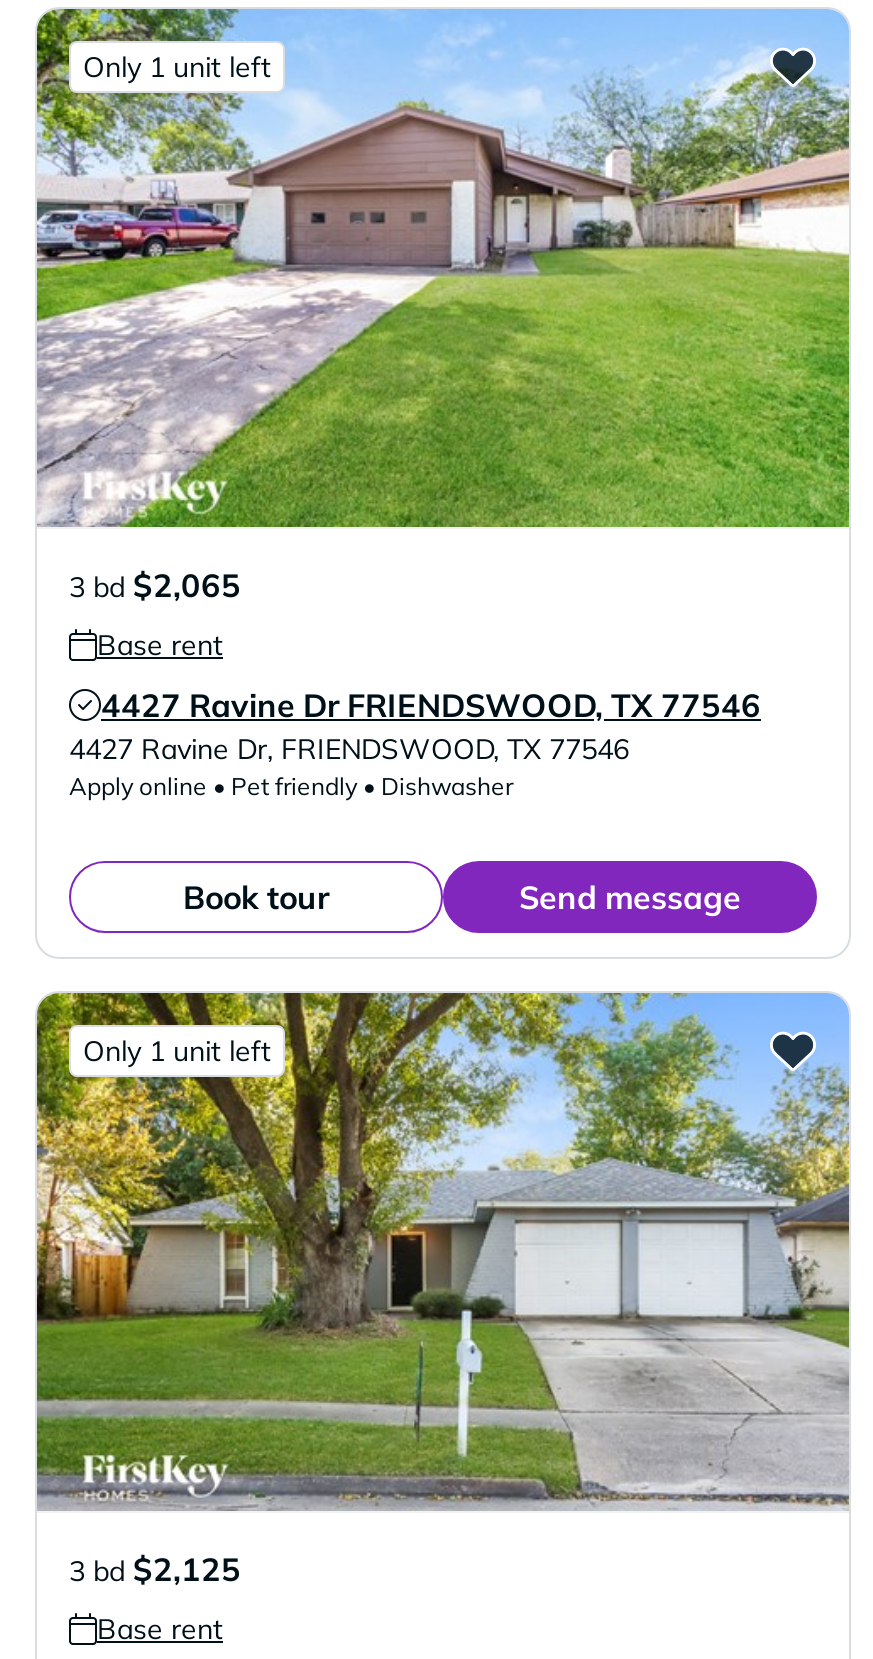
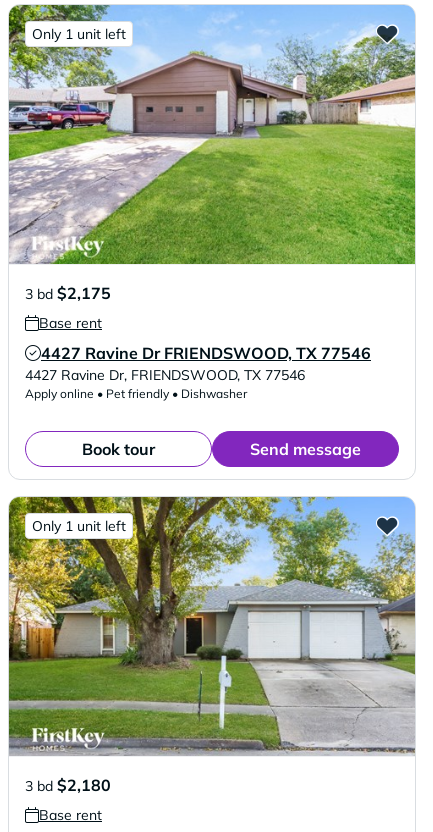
[69,565,241,605] 3 bd $2,065 -> [25,283,111,303] 3 bd $2,175
[69,1549,241,1589] 3 bd $2,125 -> [25,775,111,795] 3 bd $2,180

